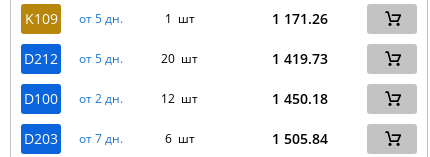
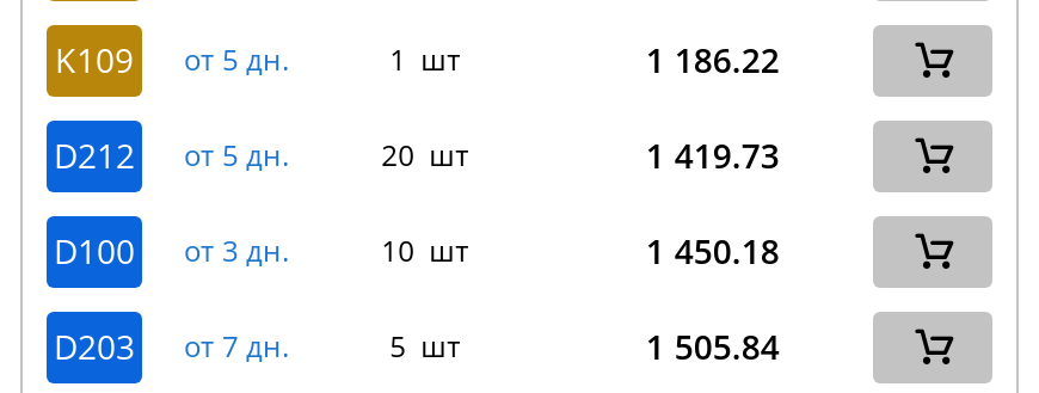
[272,9,328,28] 1 171.26 -> [646,36,780,81] 1 186.22
[24,89,122,108] D100 от 2 дн. -> [54,227,289,272] D100 от 3 дн.
[161,90,198,107] 12 шт -> [381,229,470,270] 10 шт
[165,130,195,147] 6 шт -> [390,325,461,365] 5 шт

